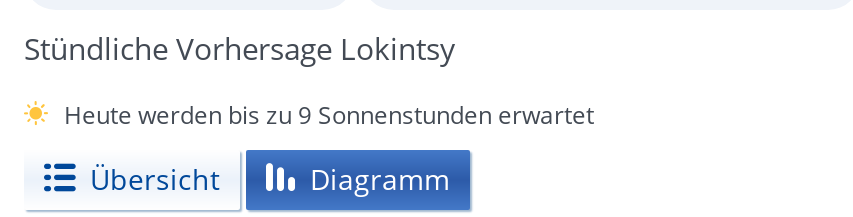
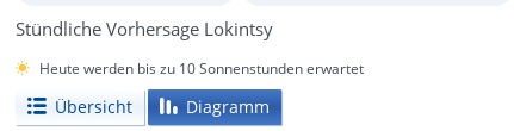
[64,98,594,132] Heute werden bis zu 9 Sonnenstunden erwartet -> [39,58,364,79] Heute werden bis zu 10 Sonnenstunden erwartet

